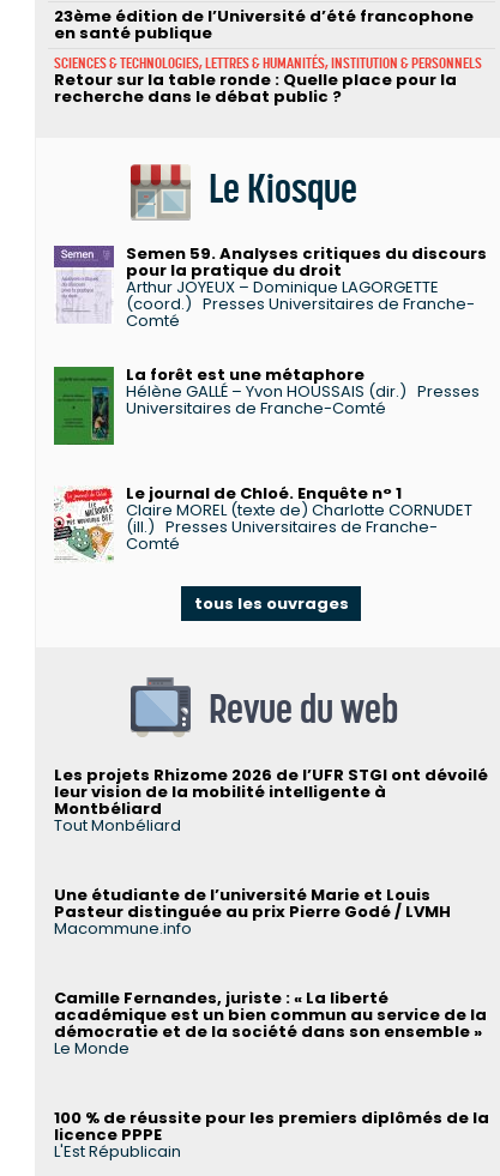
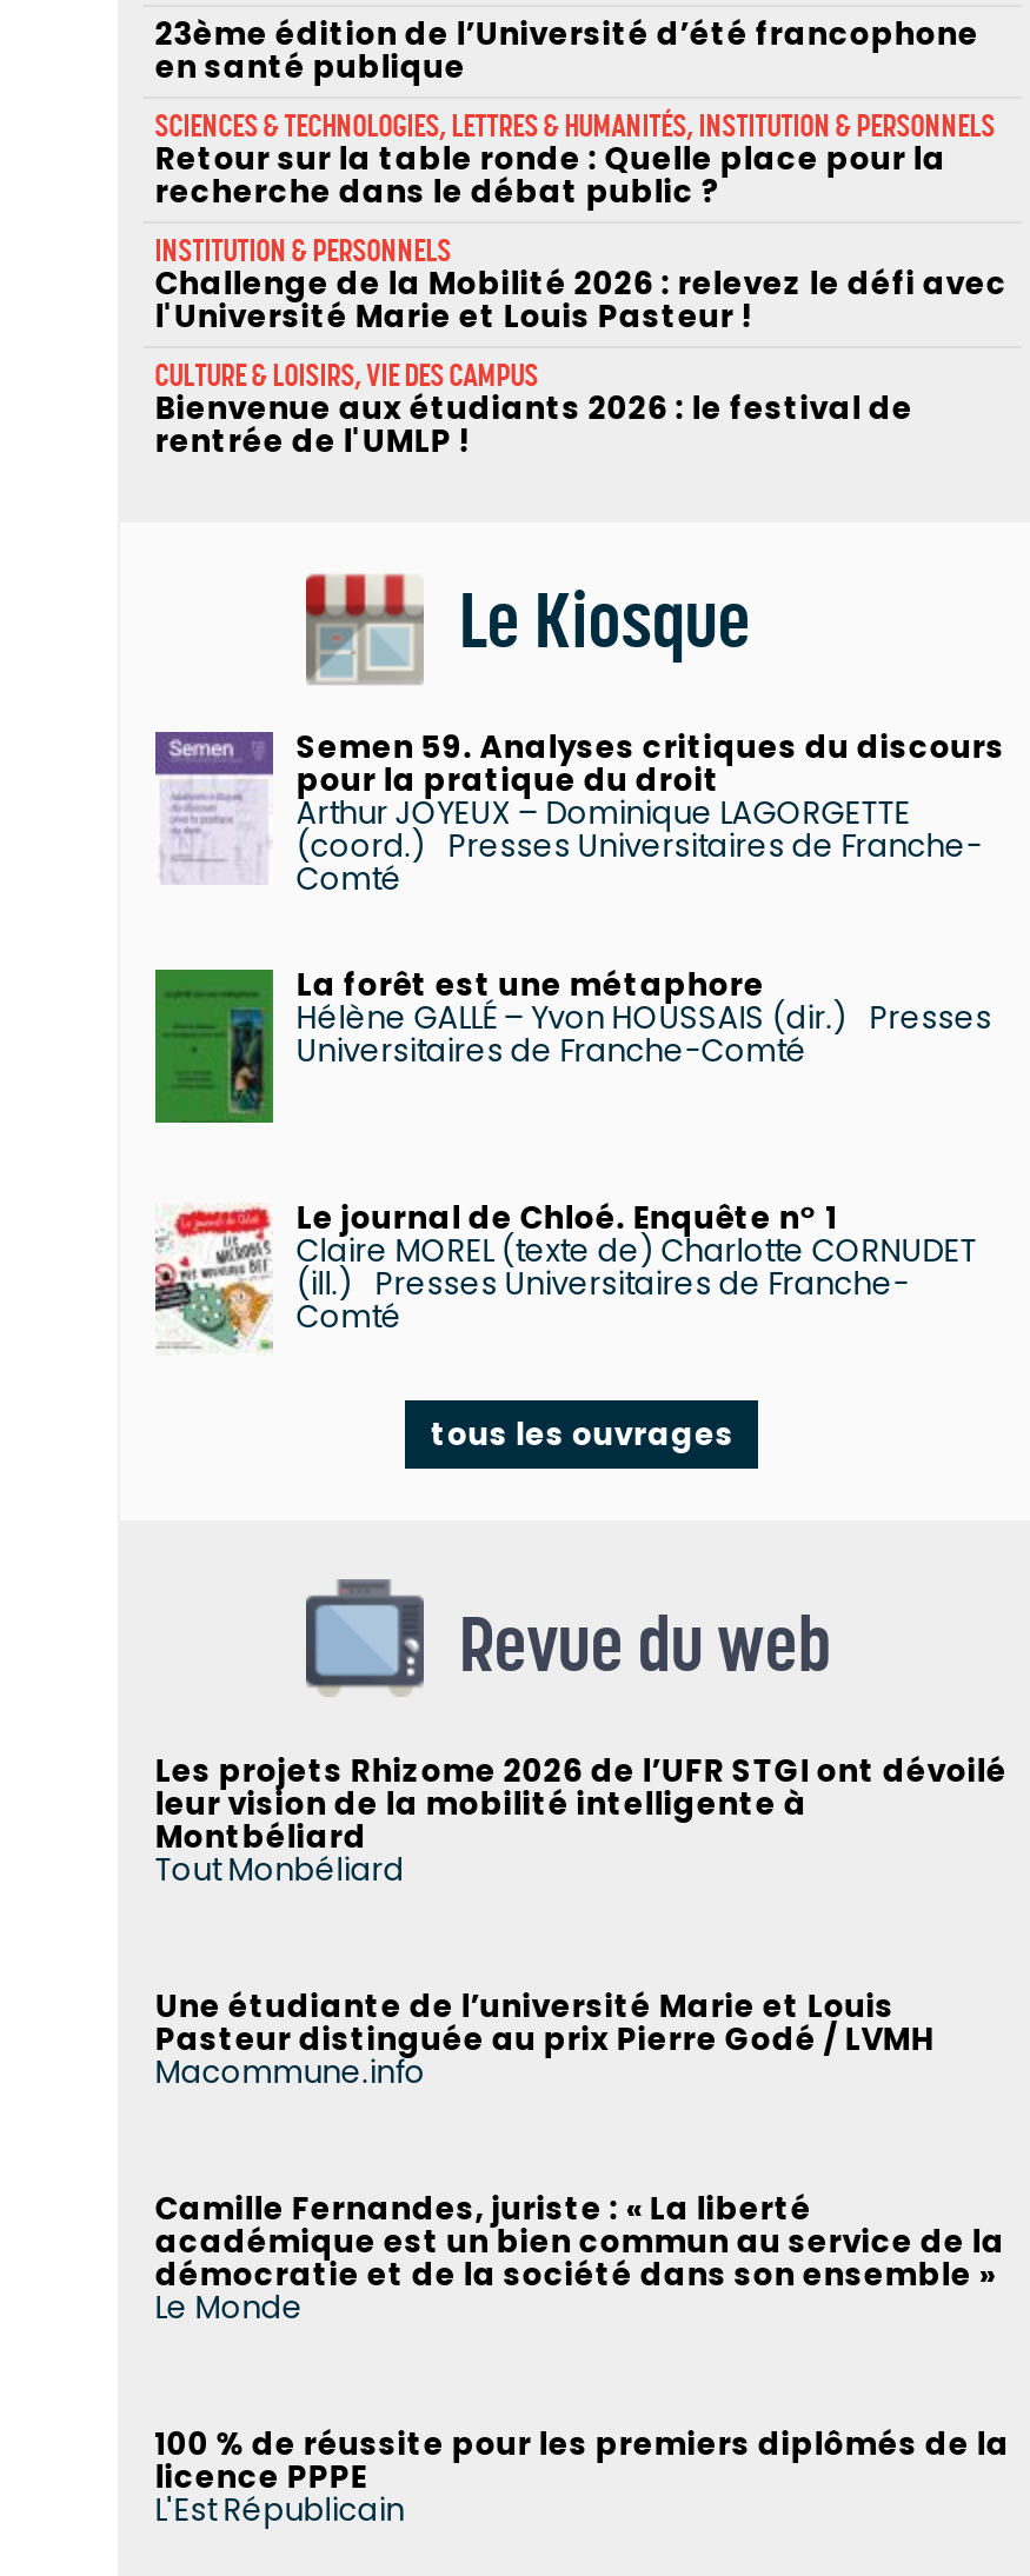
none -> [155,232,1007,462] INSTITUTION & PERSONNELS | Challenge de la Mobilité 2026 : relevez le défi avec | l'Université Marie et Louis Pasteur ! | CULTURE & LOISIRS, VIE DES CAMPUS | Bienvenue aux étudiants 2026 : le festival de | rentrée de l'UMLP !

